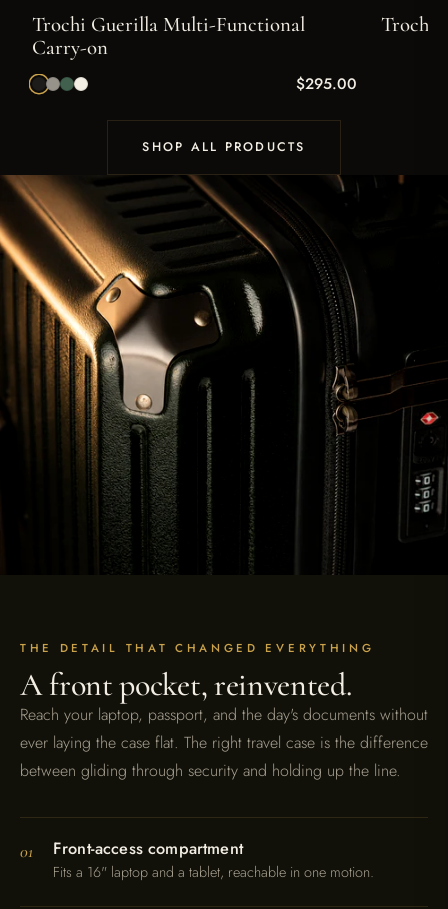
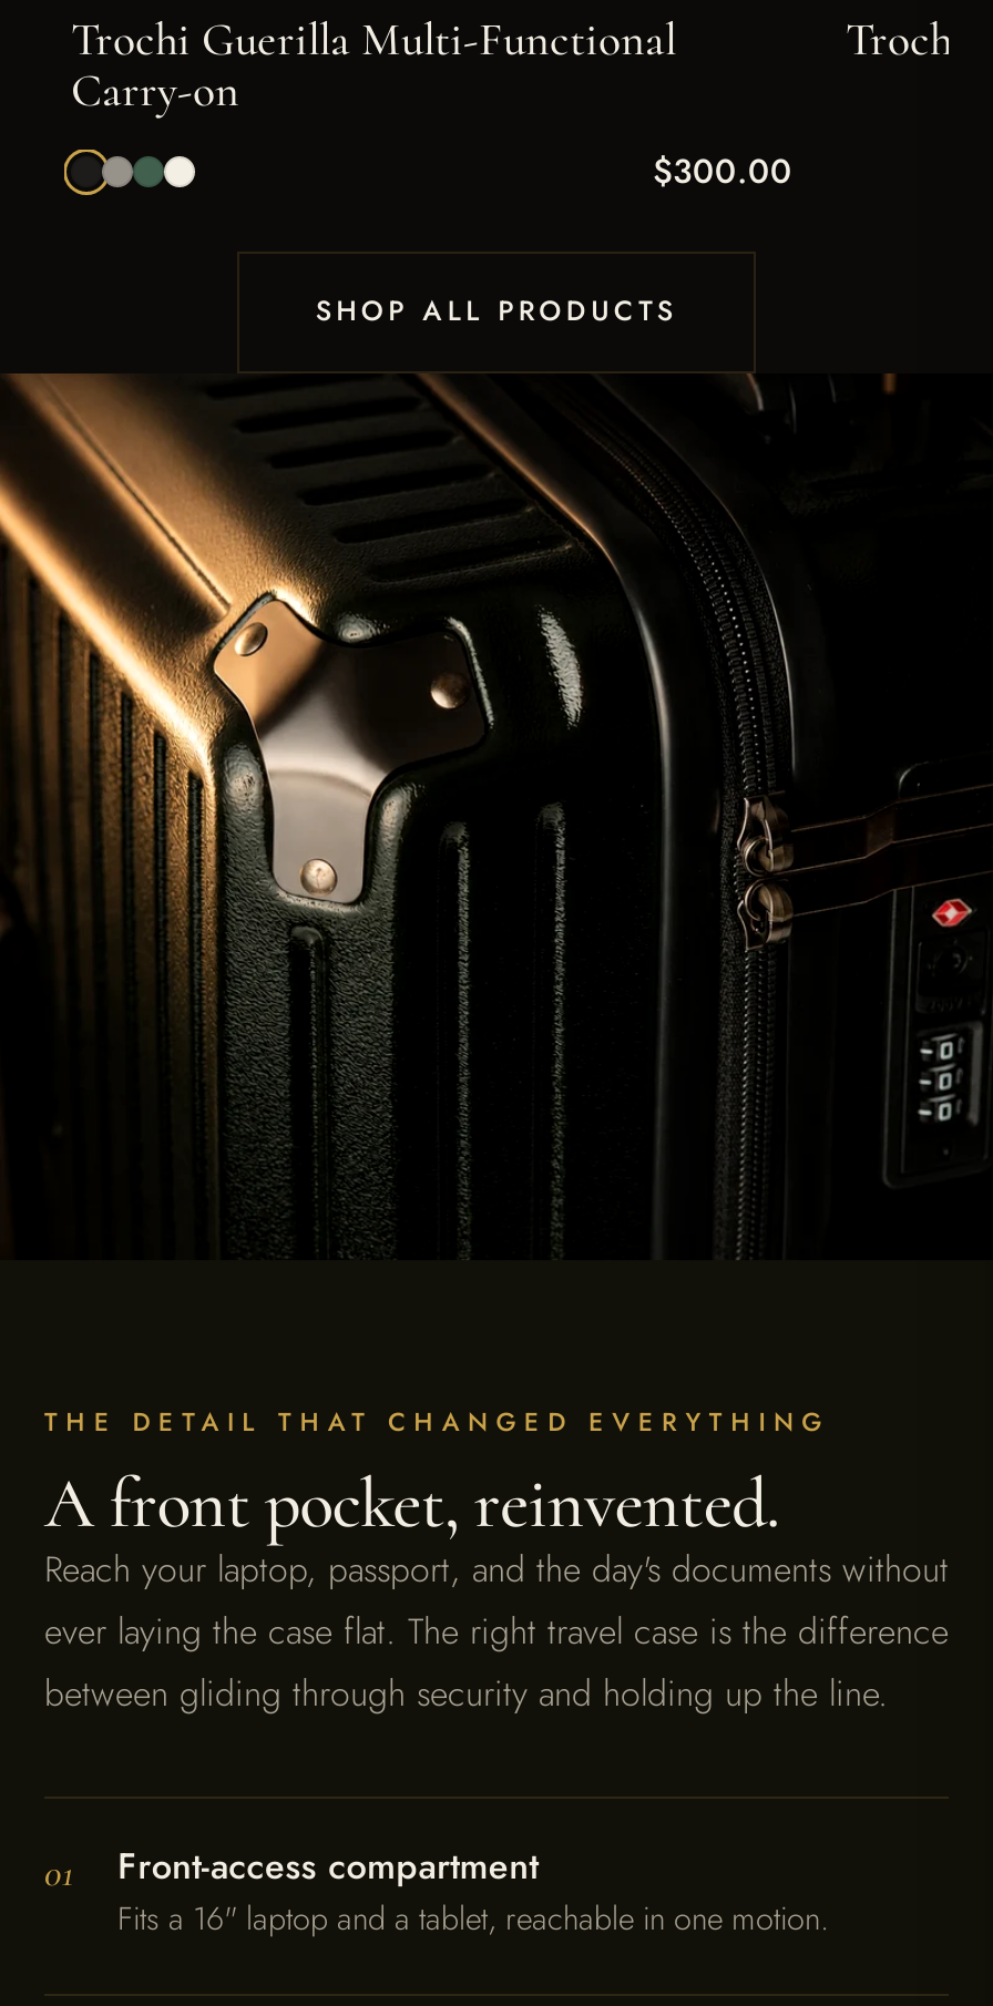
[296,73,357,95] $295.00 -> [653,147,792,196] $300.00

